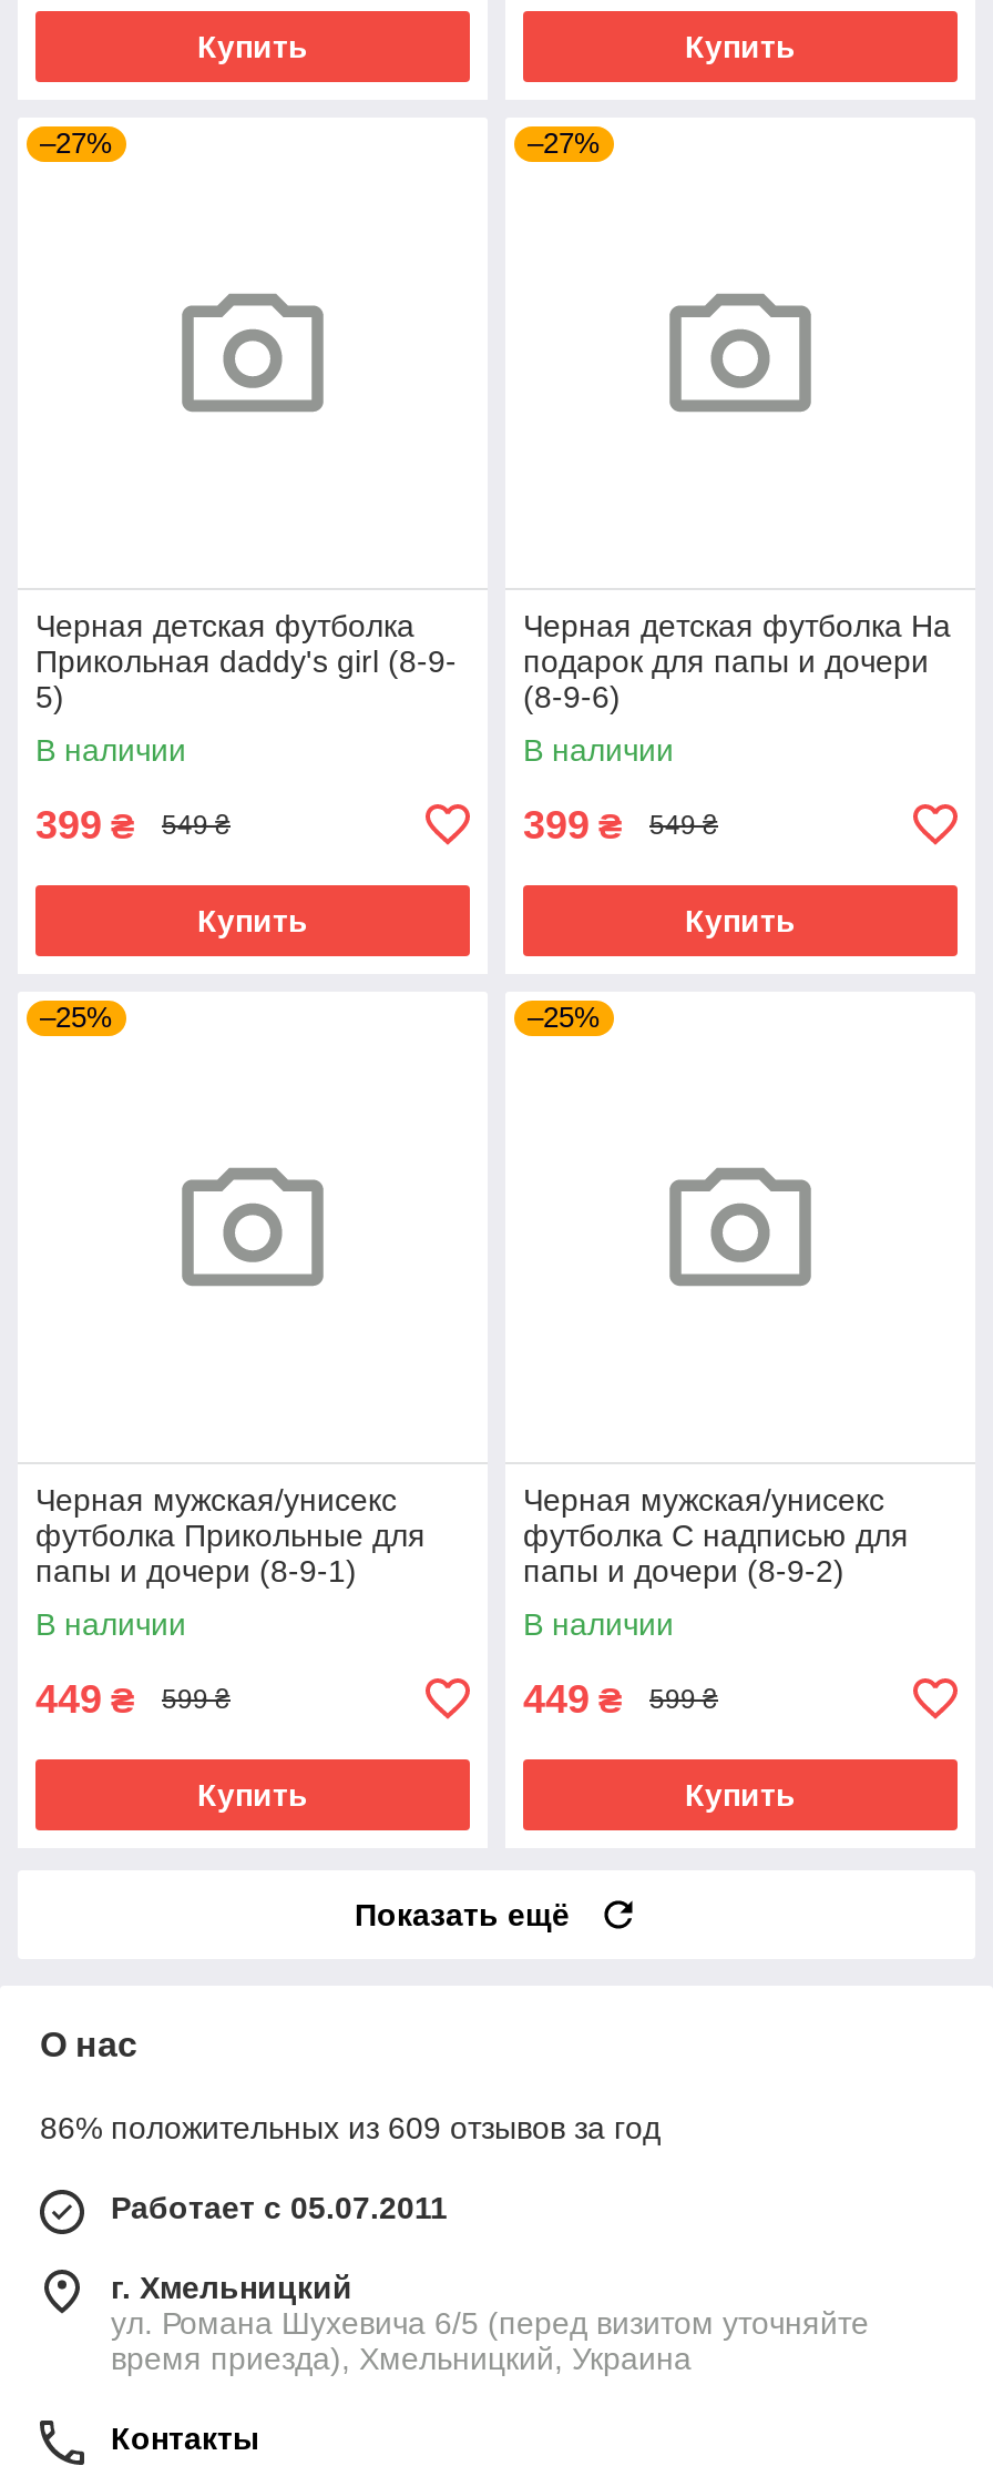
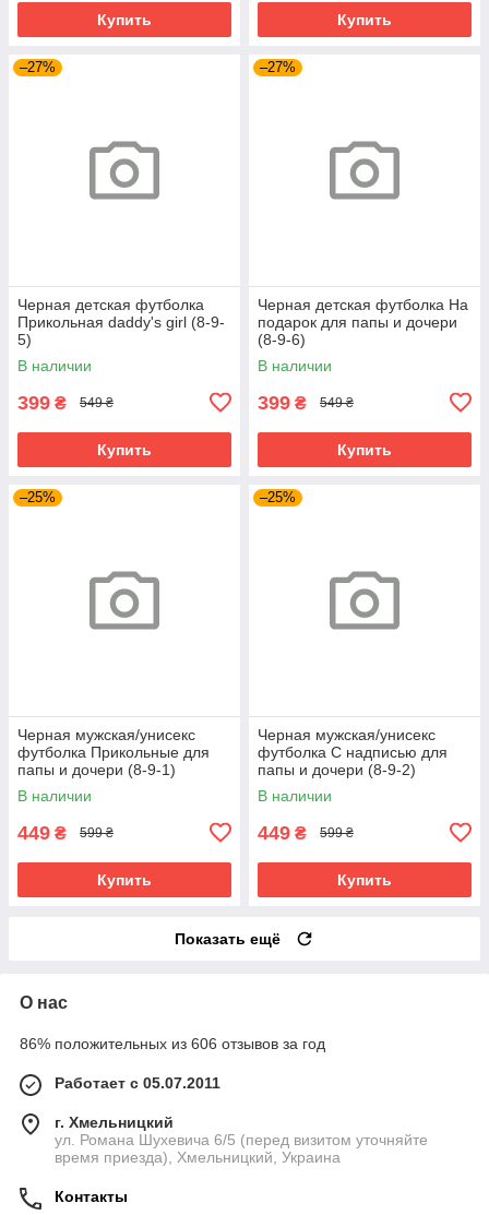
[40,2110,661,2145] 86% положительных из 609 отзывов за год -> [20,1035,325,1052] 86% положительных из 606 отзывов за год

